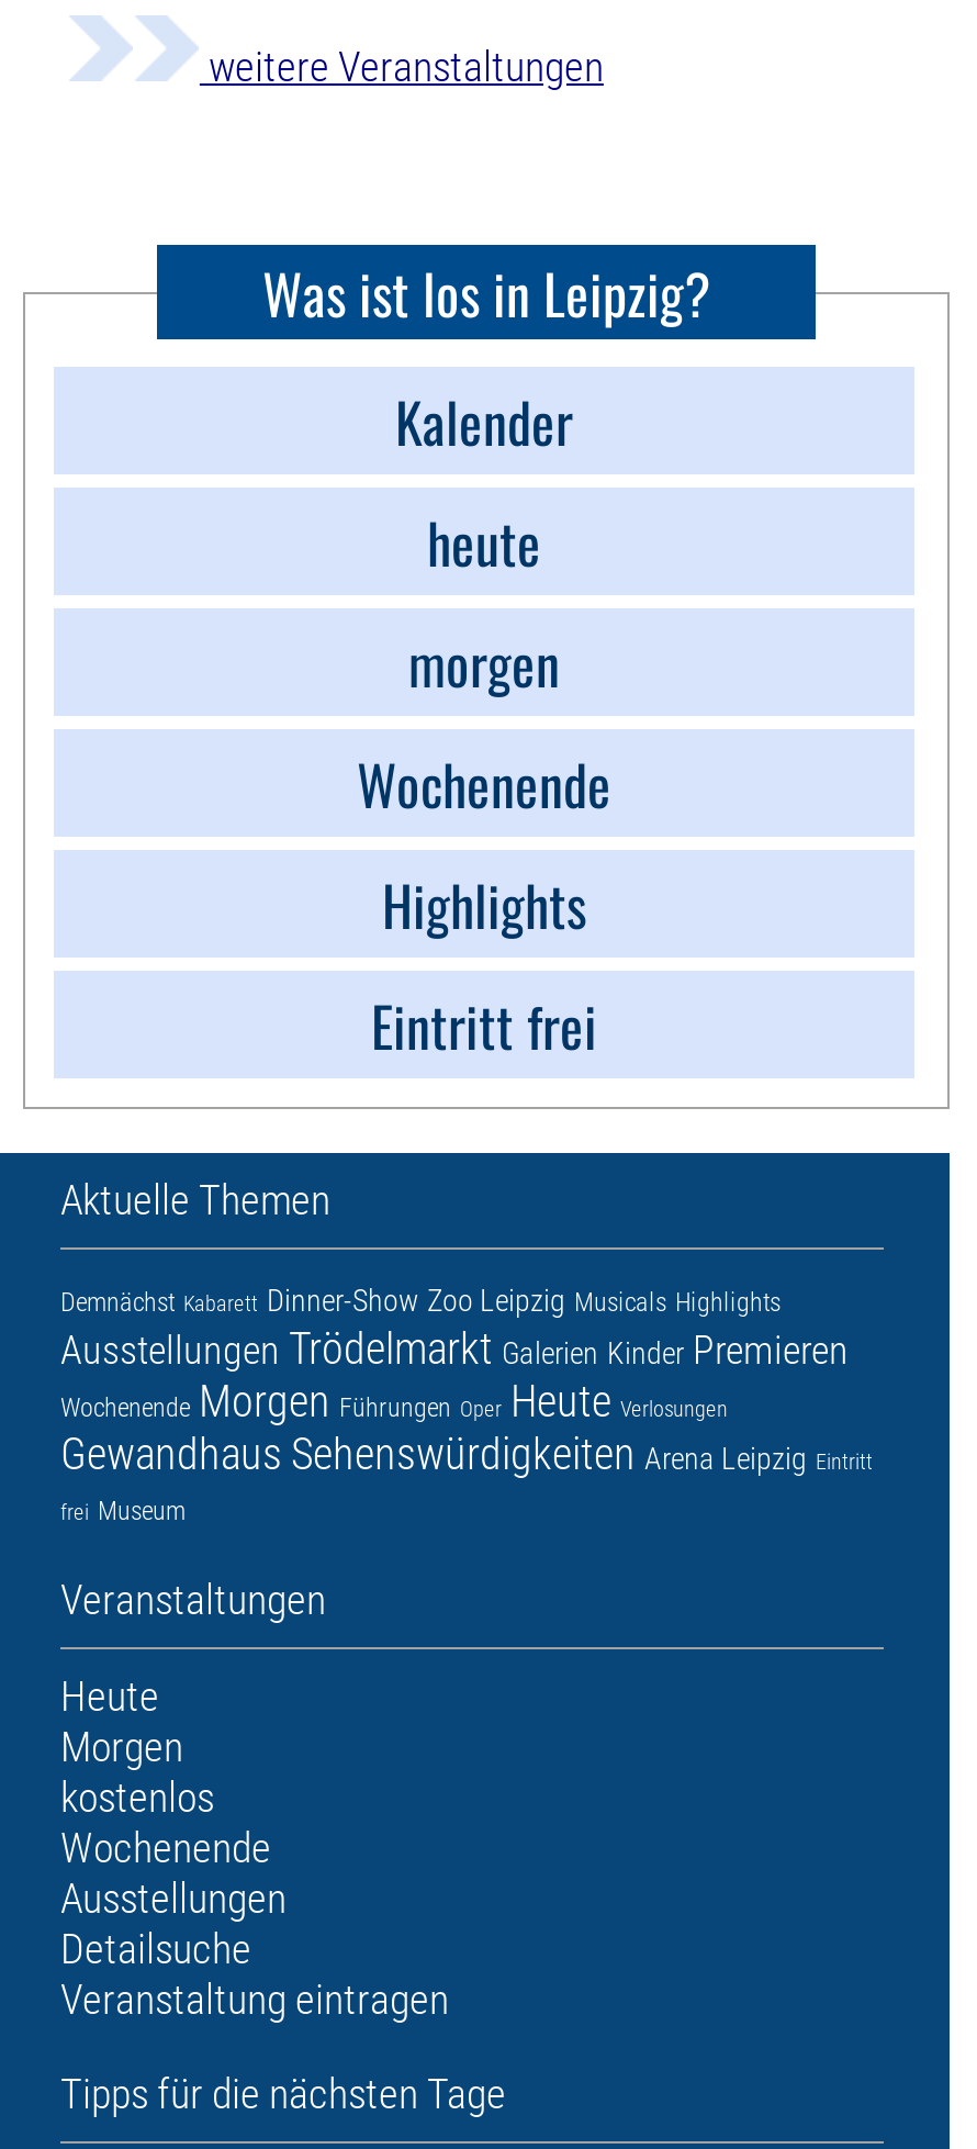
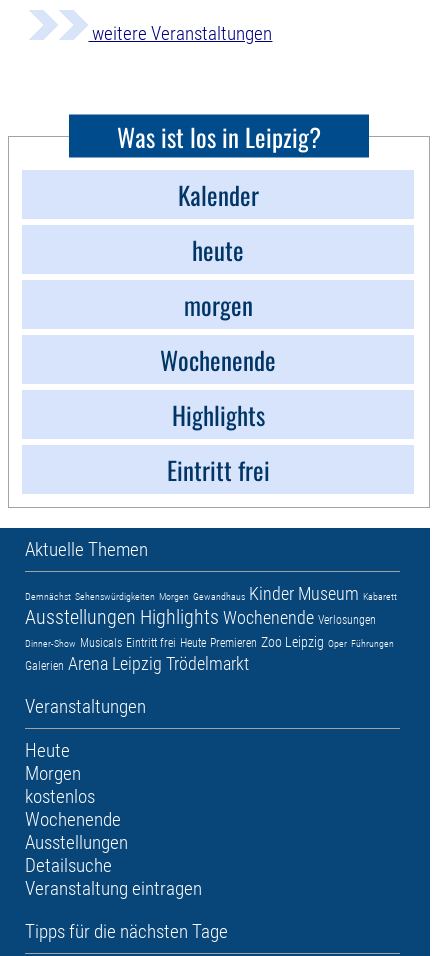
[60,1282,873,1526] Demnächst Kabarett Dinner-Show Zoo Leipzig Musicals Highlights | Ausstellungen Trödelmarkt Galerien Kinder Premieren | Wochenende Morgen Führungen Oper Heute Verlosungen | Gewandhaus Sehenswürdigkeiten Arena Leipzig Eintritt | frei Museum -> [25,583,397,674] Demnächst Sehenswürdigkeiten Morgen Gewandhaus Kinder Museum Kabarett | Ausstellungen Highlights Wochenende Verlosungen | Dinner-Show Musicals Eintritt frei Heute Premieren Zoo Leipzig Oper Führungen | Galerien Arena Leipzig Trödelmarkt

